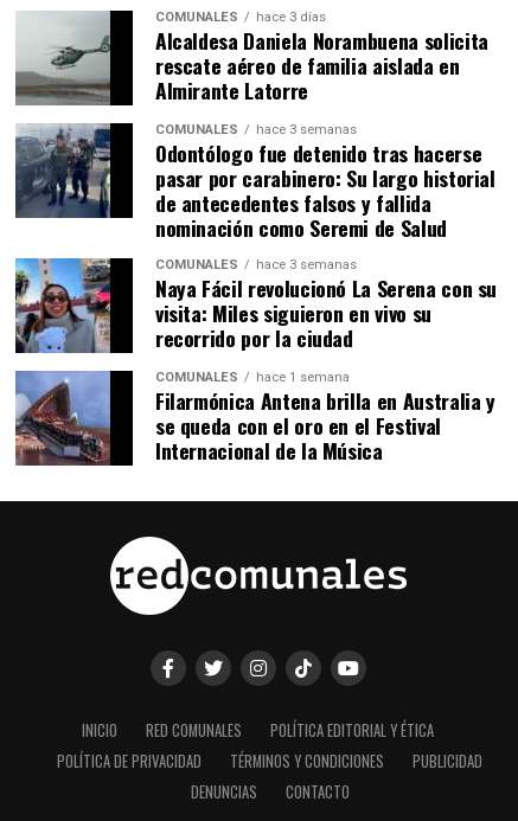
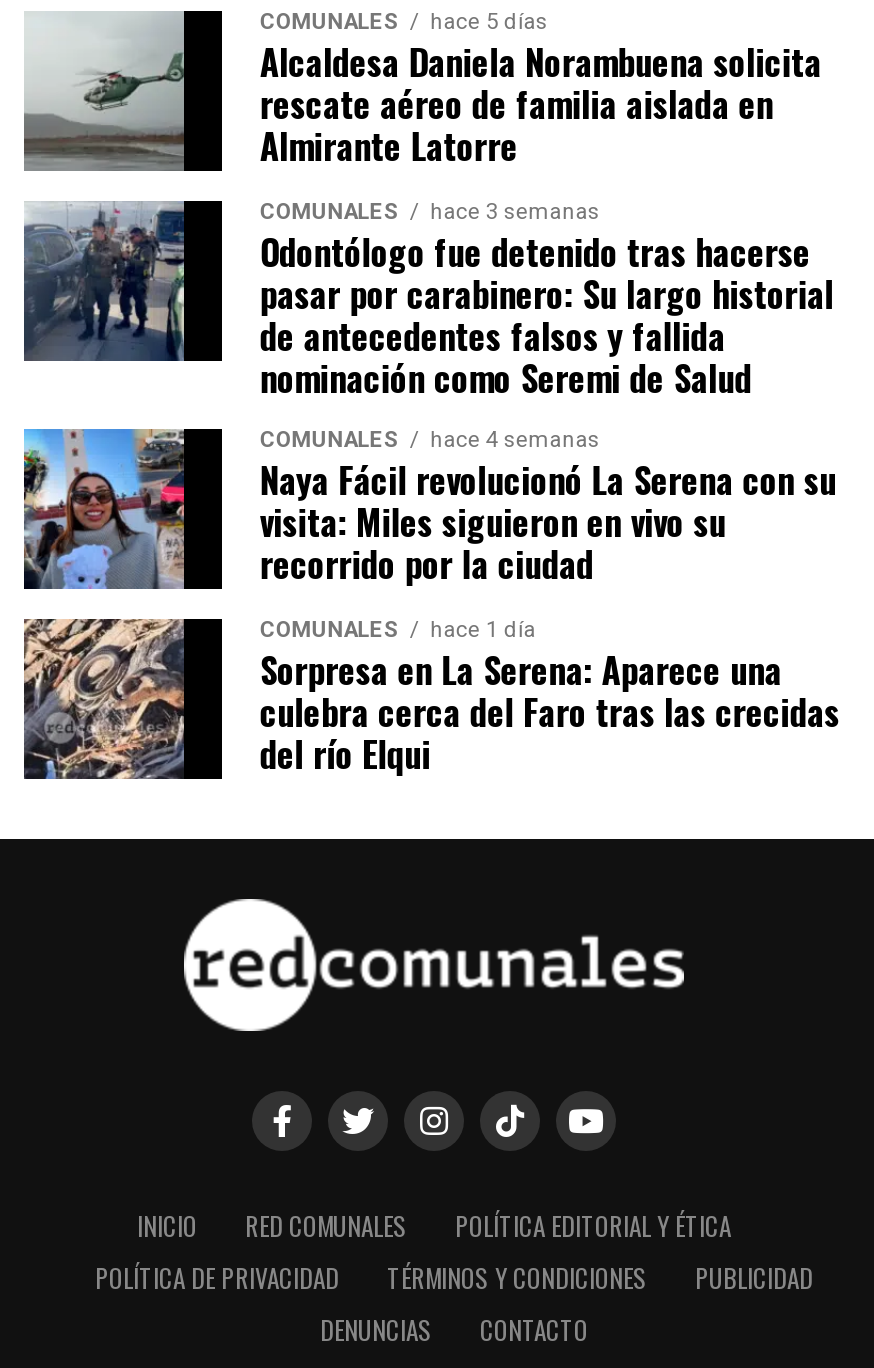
[155,10,326,25] COMUNALES hace 3 días -> [260,10,548,36] COMUNALES hace 5 días
[155,257,357,273] COMUNALES hace 3 semanas -> [260,428,600,454] COMUNALES hace 4 semanas
[14,370,495,467] [image] | hace 1 semana | Filarmónica Antena brilla en Australia y | se queda con el oro en el Festival | Internacional de la Música -> [22,617,840,781] [image] | hace 1 día | Sorpresa en La Serena: Aparece una | culebra cerca del Faro tras las crecidas | del río Elqui

